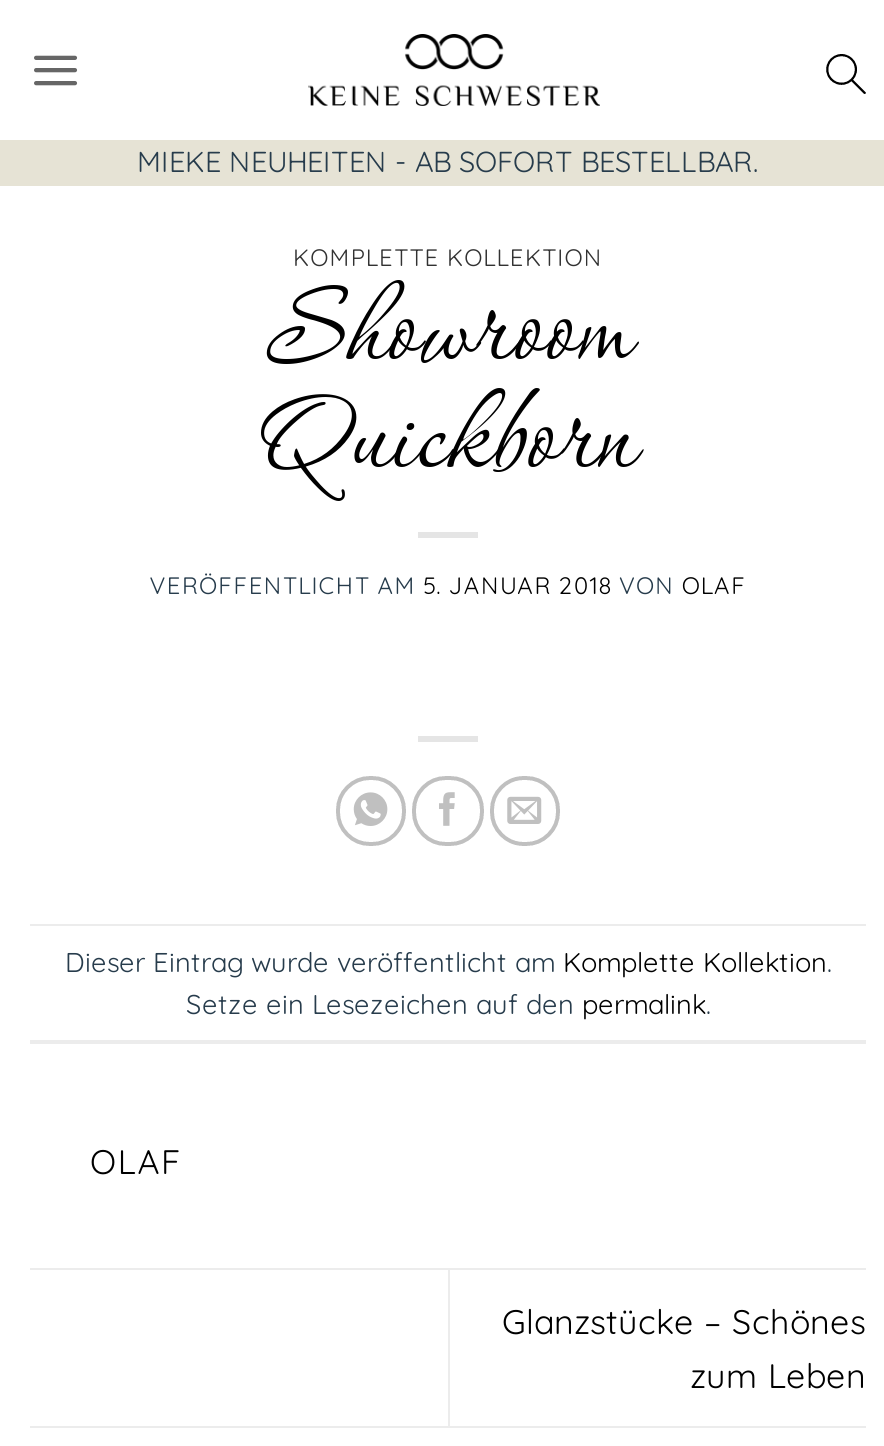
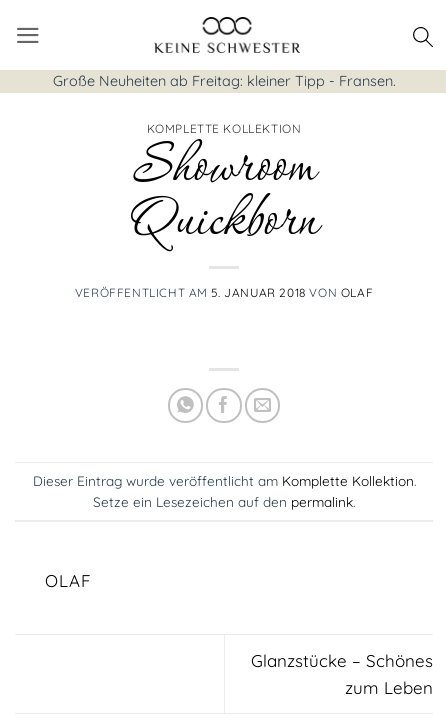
[137,144,759,180] MIEKE NEUHEITEN - AB SOFORT BESTELLBAR. -> [52,72,395,90] Große Neuheiten ab Freitag: kleiner Tipp - Fransen.

